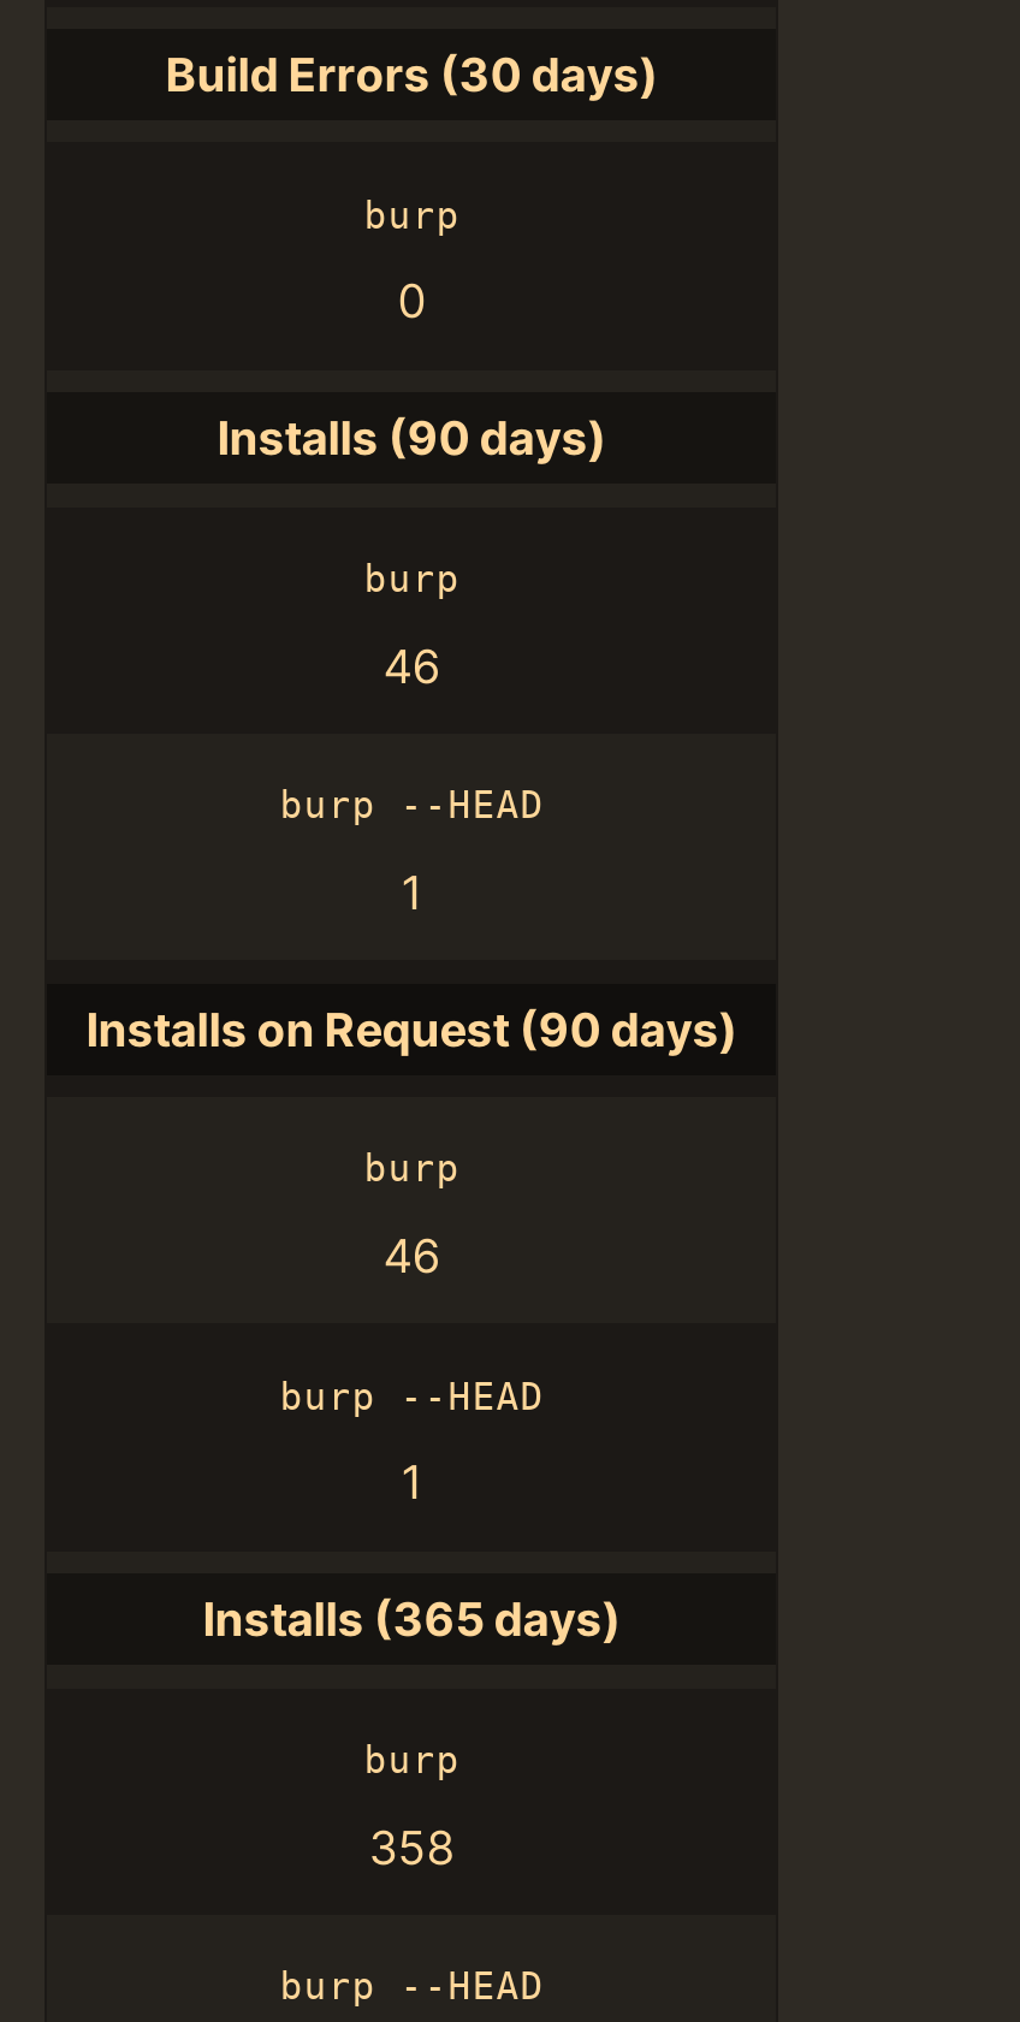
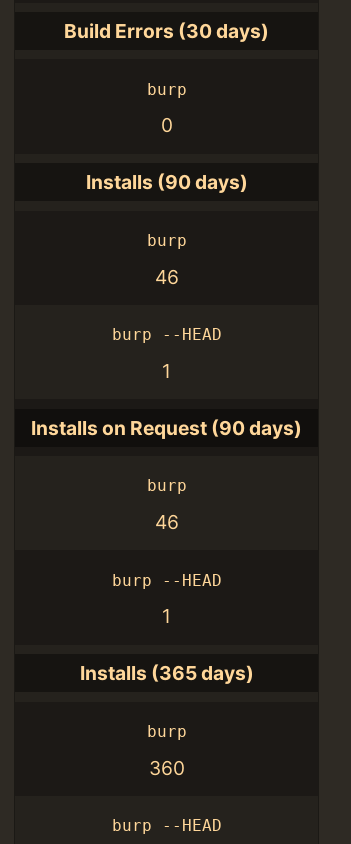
[369,1818,455,1875] 358 -> [149,756,185,780] 360

